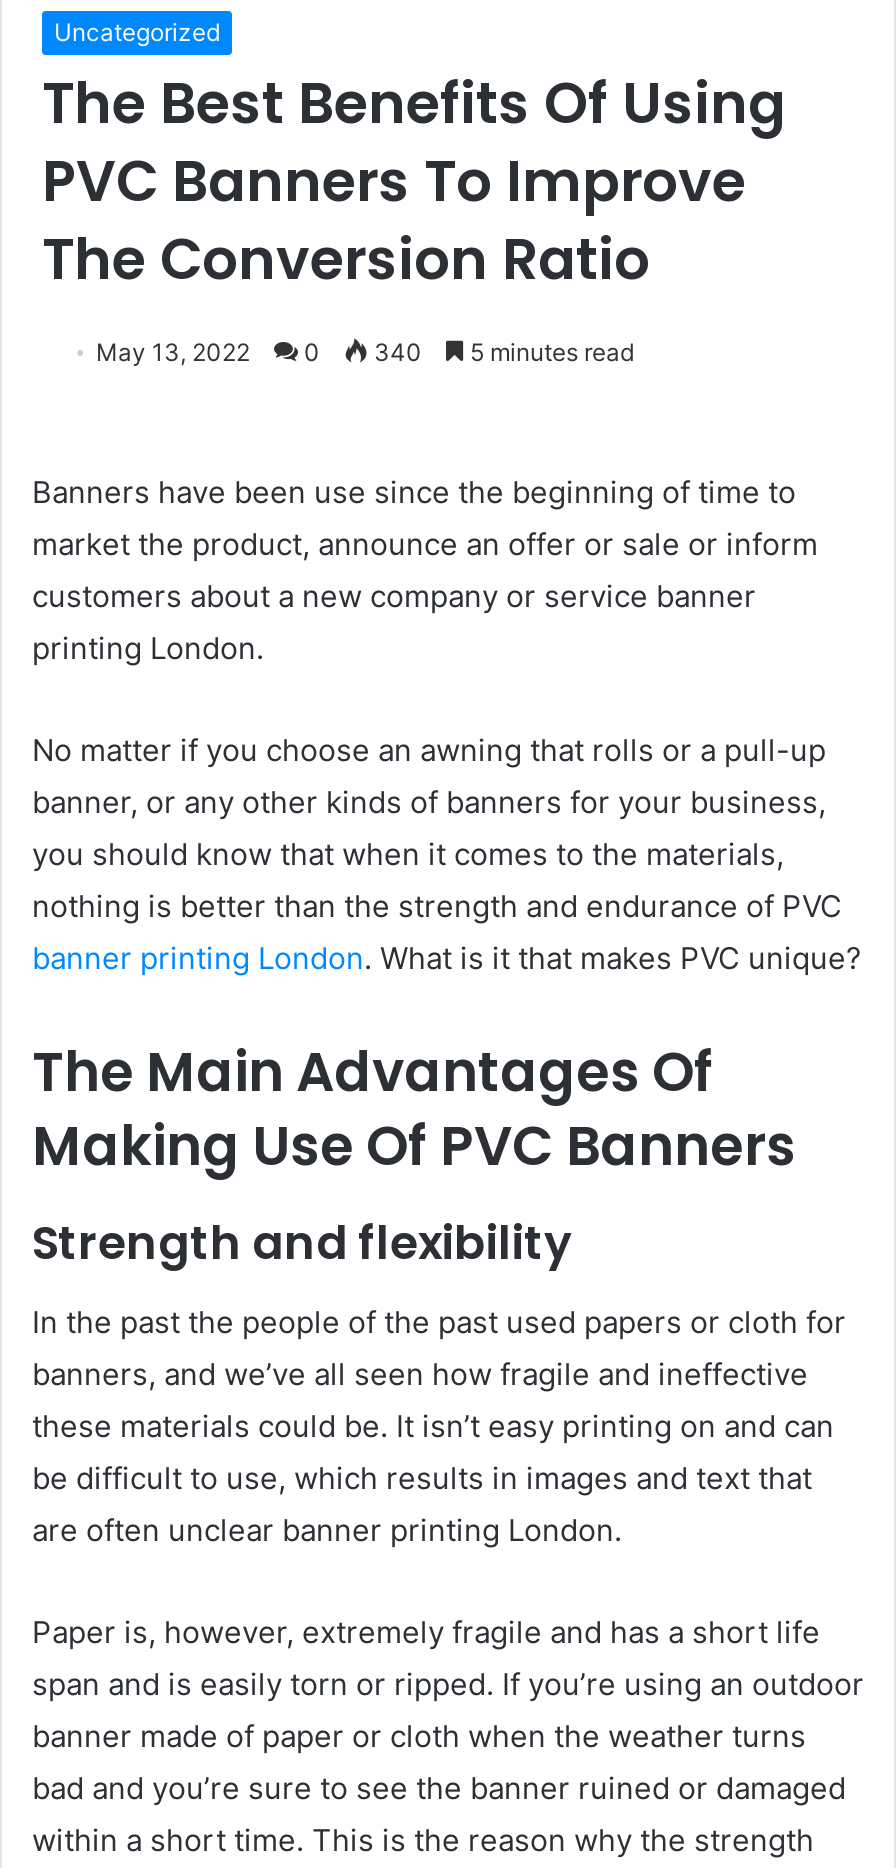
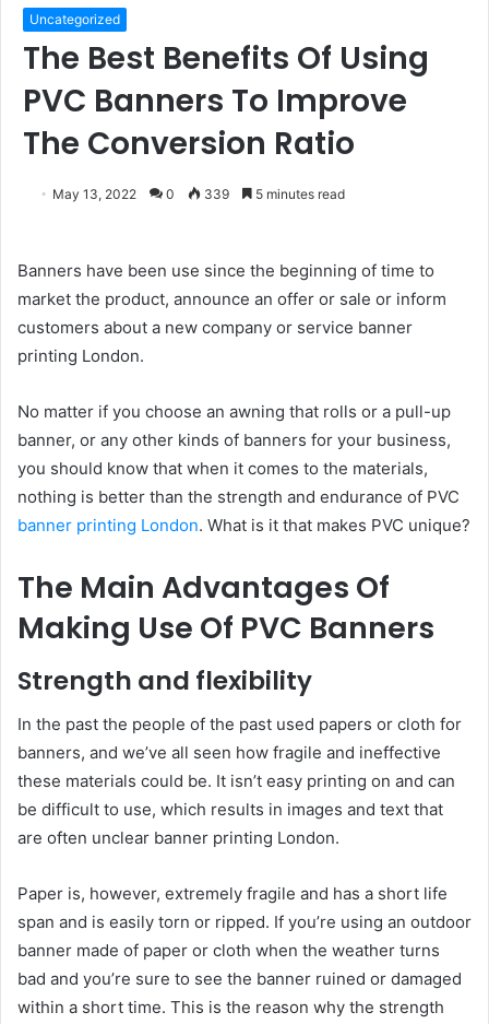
[96,337,634,367] May 13, 2022 0 340 5 minutes read -> [52,186,345,202] May 13, 2022 0 339 5 minutes read

